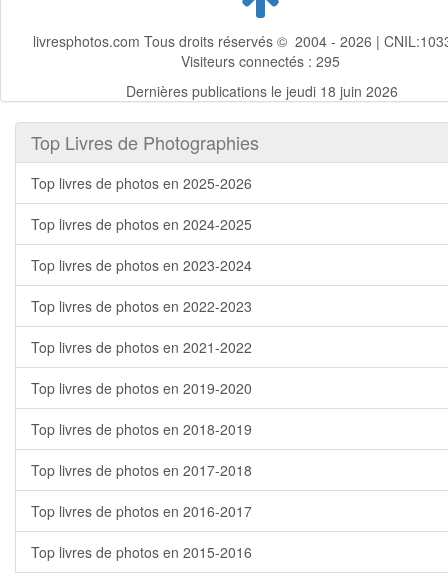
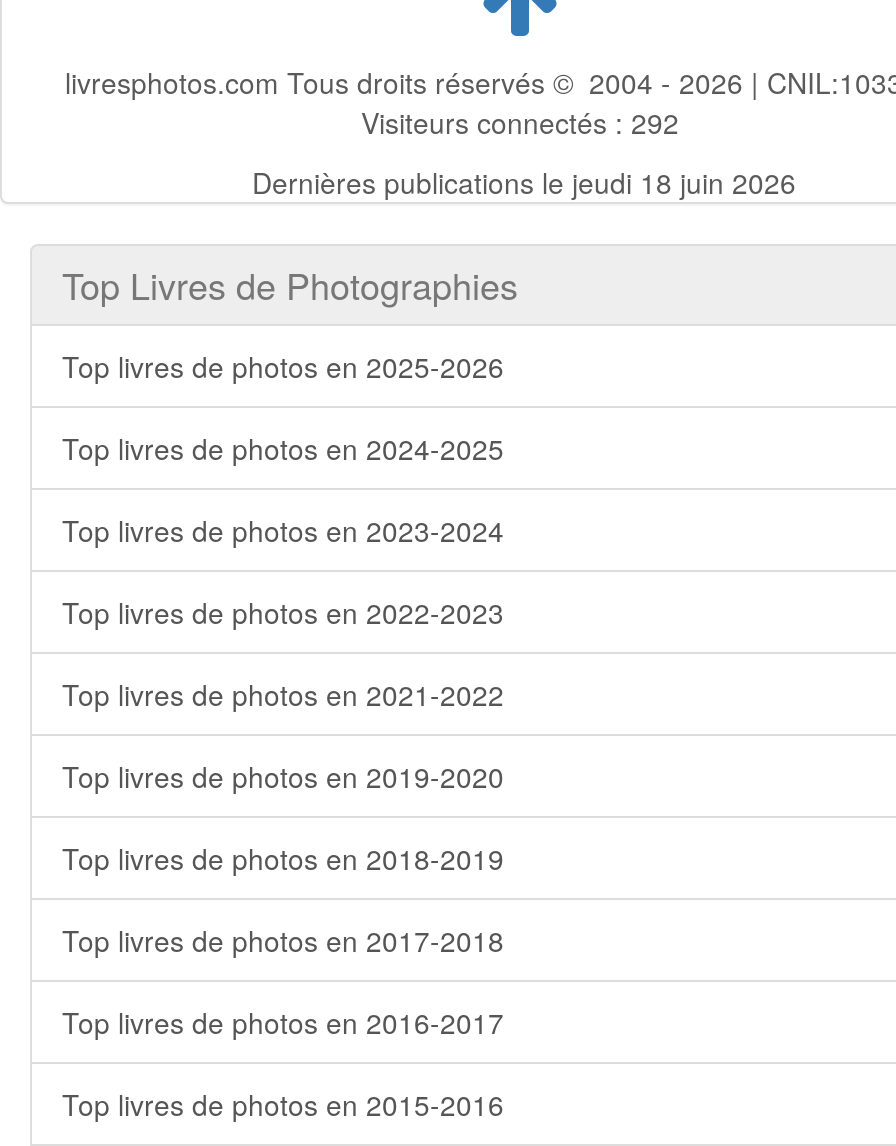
[180,51,339,71] Visiteurs connectés : 295 -> [361,102,679,142] Visiteurs connectés : 292

